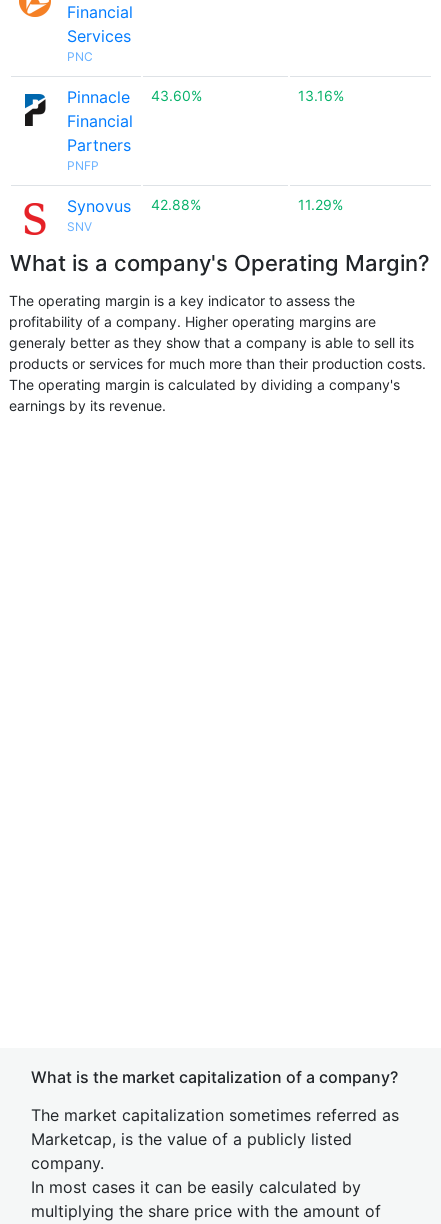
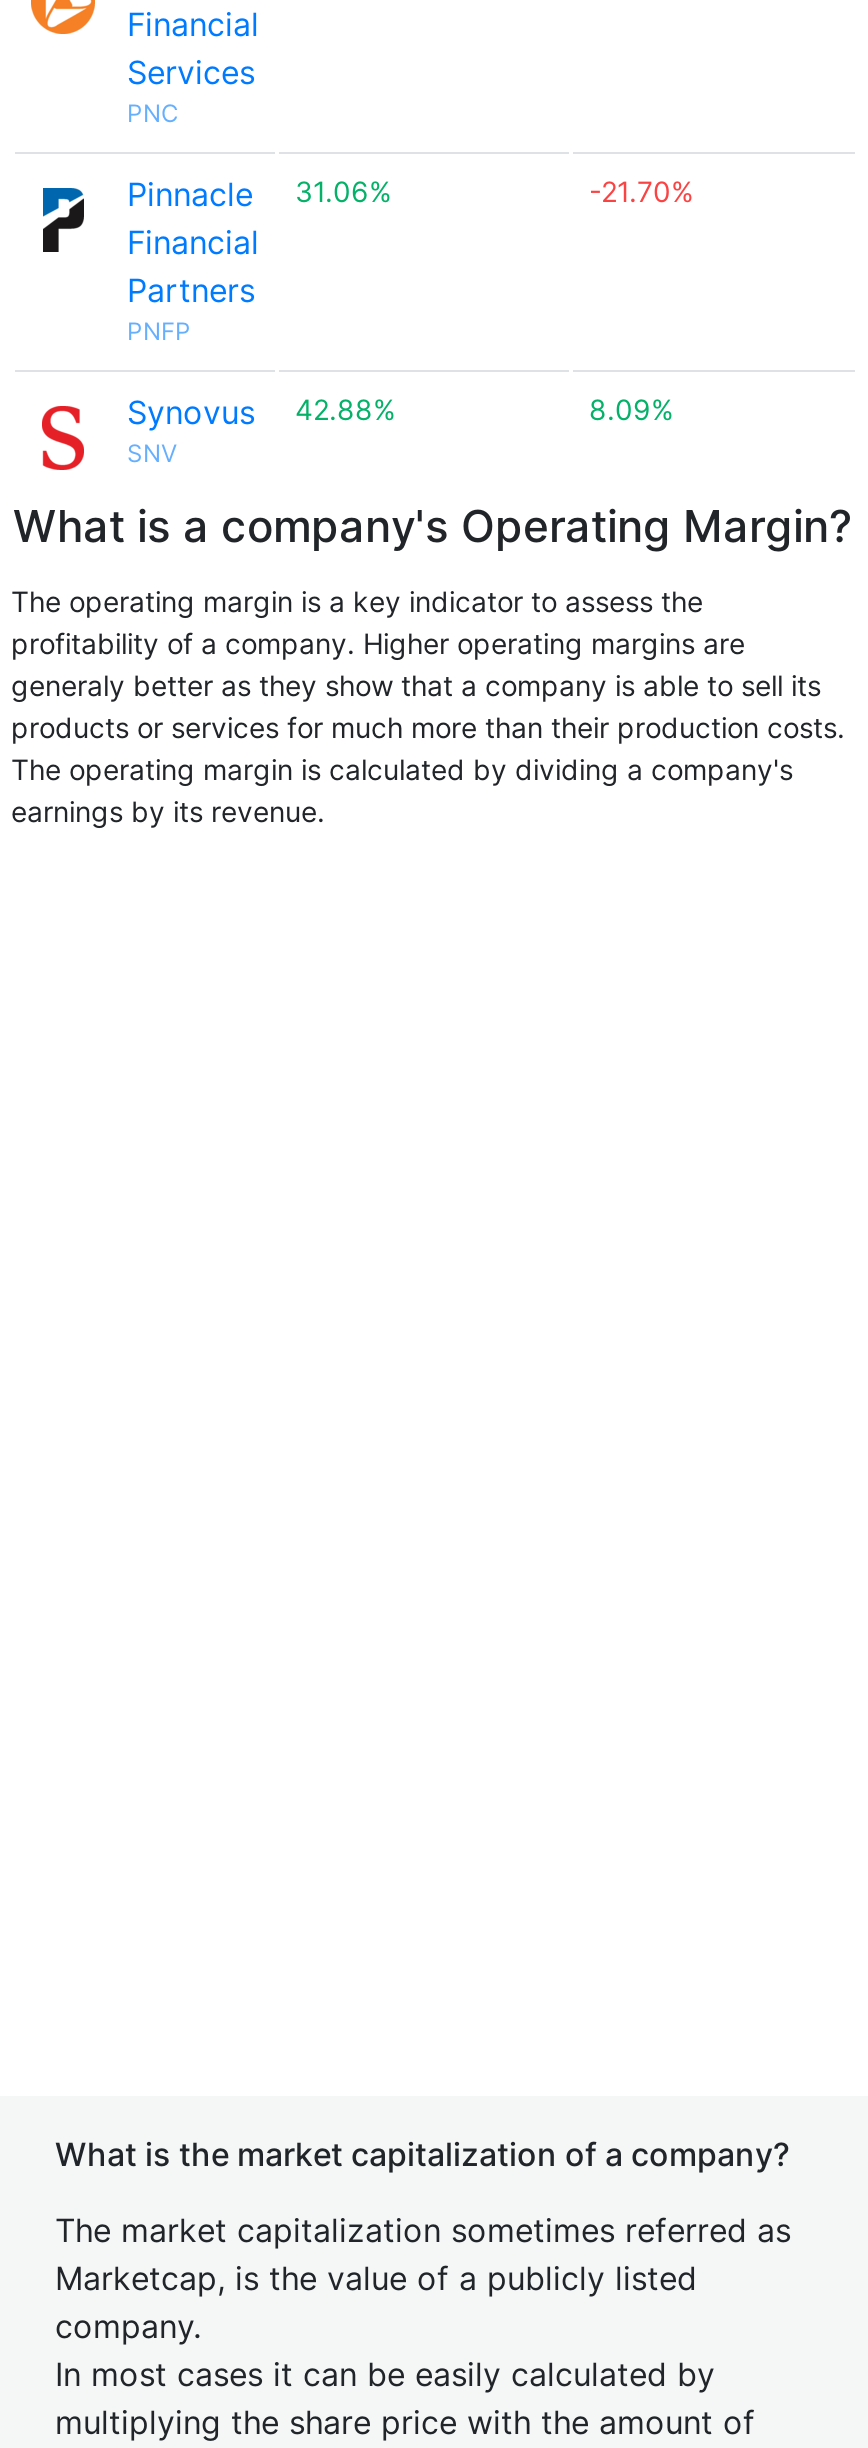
[67,87,202,107] Pinnacle 43.60% -> [127,174,391,214] Pinnacle 31.06%
[298,87,344,104] 13.16% -> [589,174,693,208] -21.70%
[298,196,343,213] 11.29% -> [589,392,673,426] 8.09%

